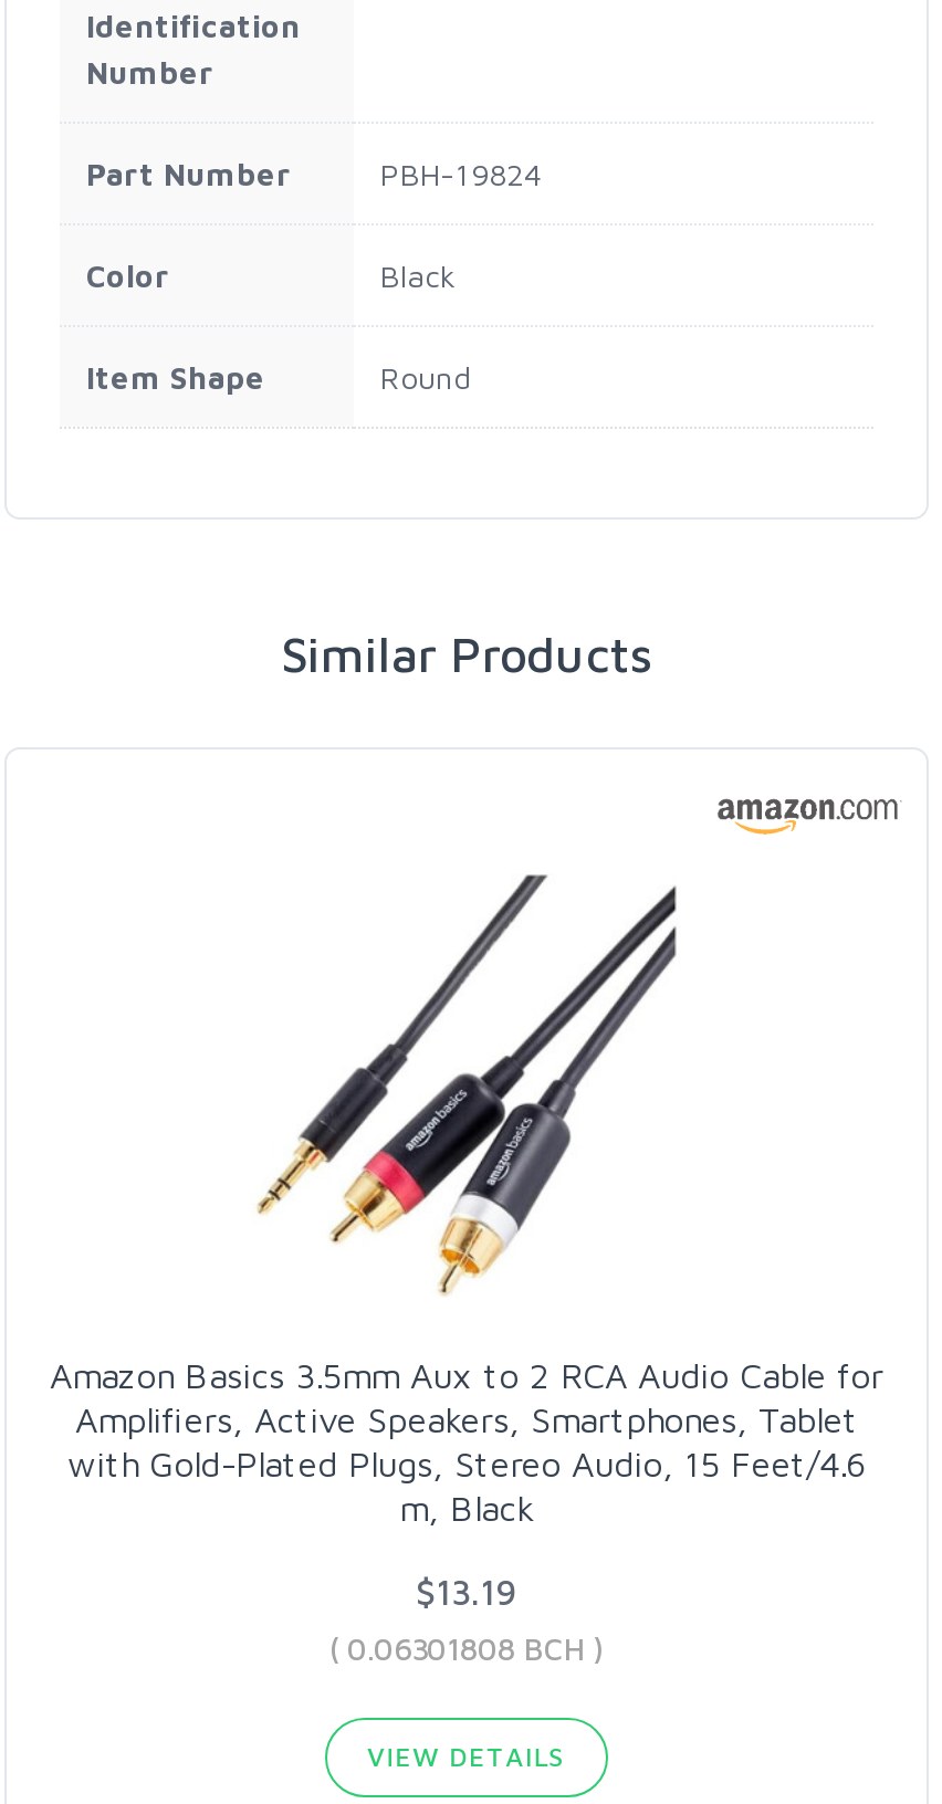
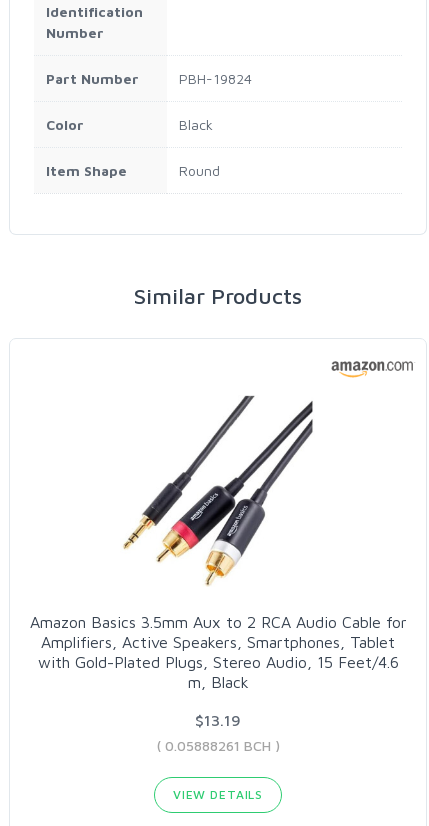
[329,1629,604,1667] ( 0.06301808 BCH ) -> [156,737,279,754] ( 0.05888261 BCH )

